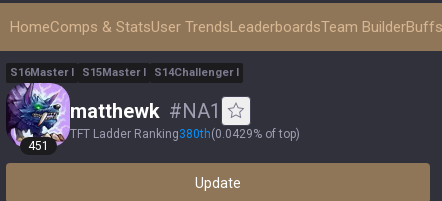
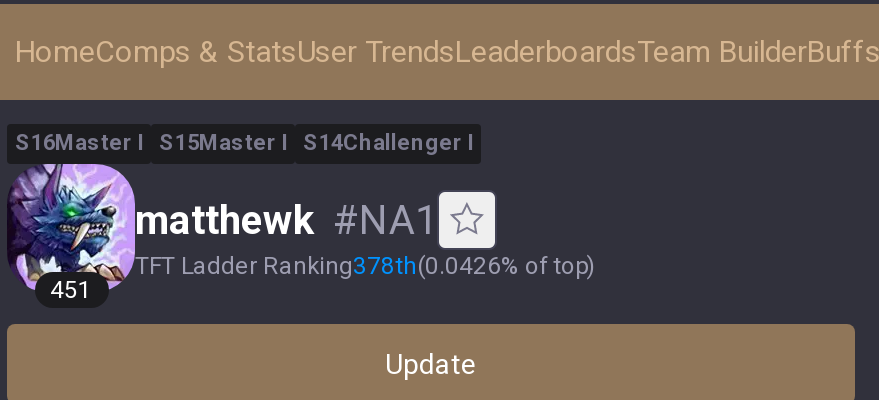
[70,127,300,141] TFT Ladder Ranking380th(0.0429% of top) -> [135,252,595,280] TFT Ladder Ranking378th(0.0426% of top)

